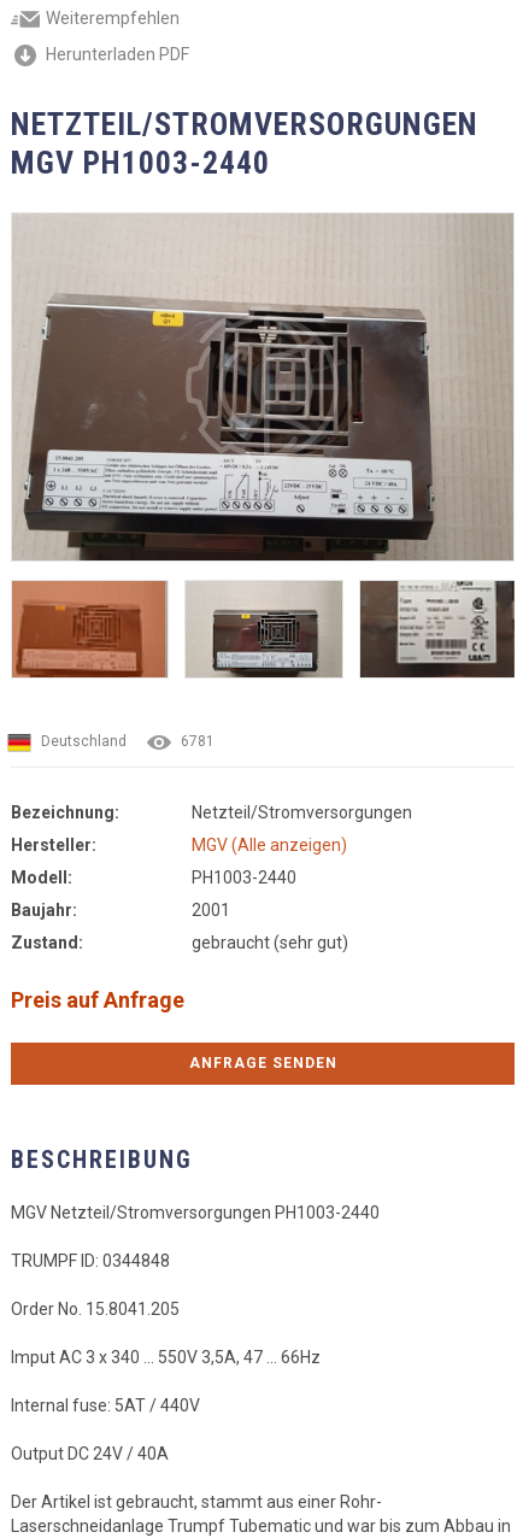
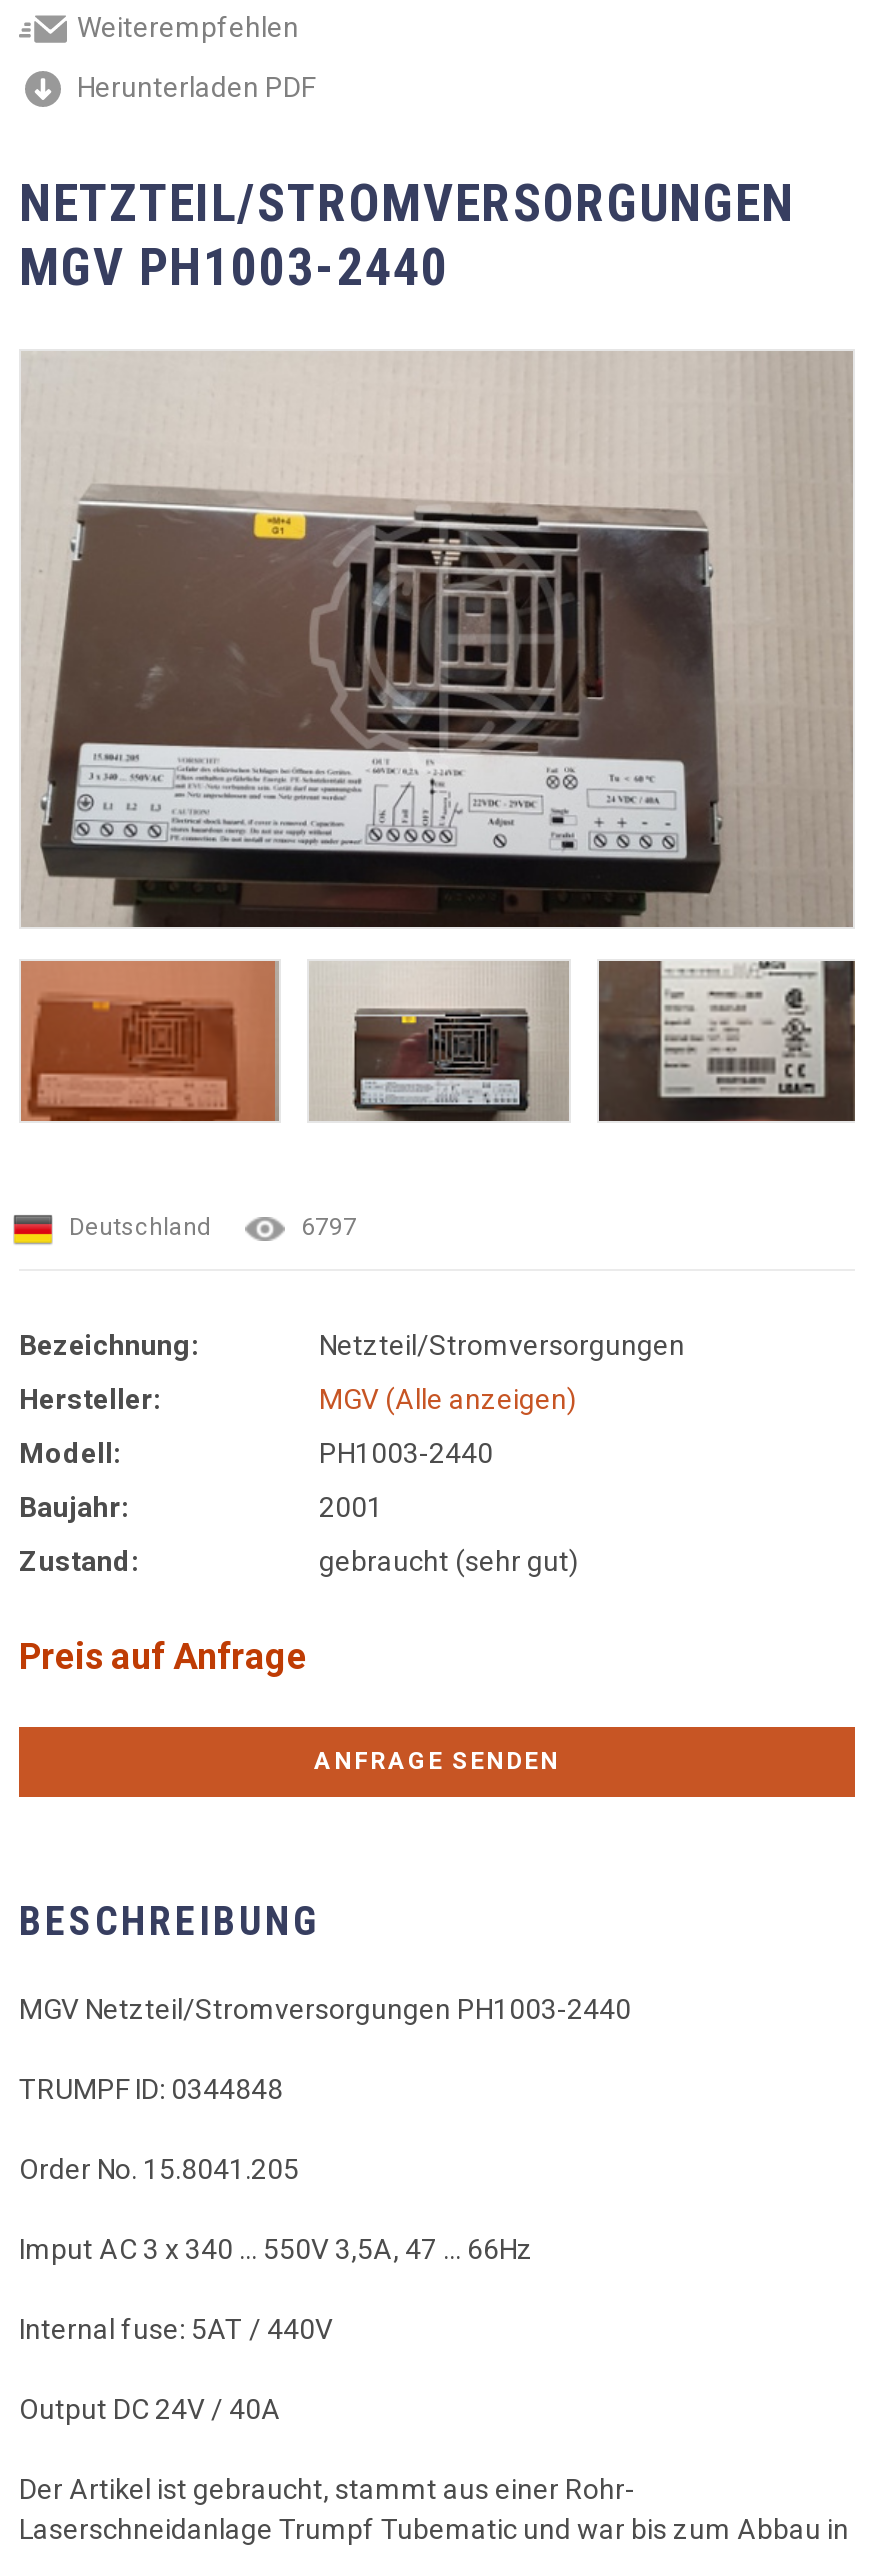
[181,733,218,749] 6781 -> [301,1213,363,1241] 6797

